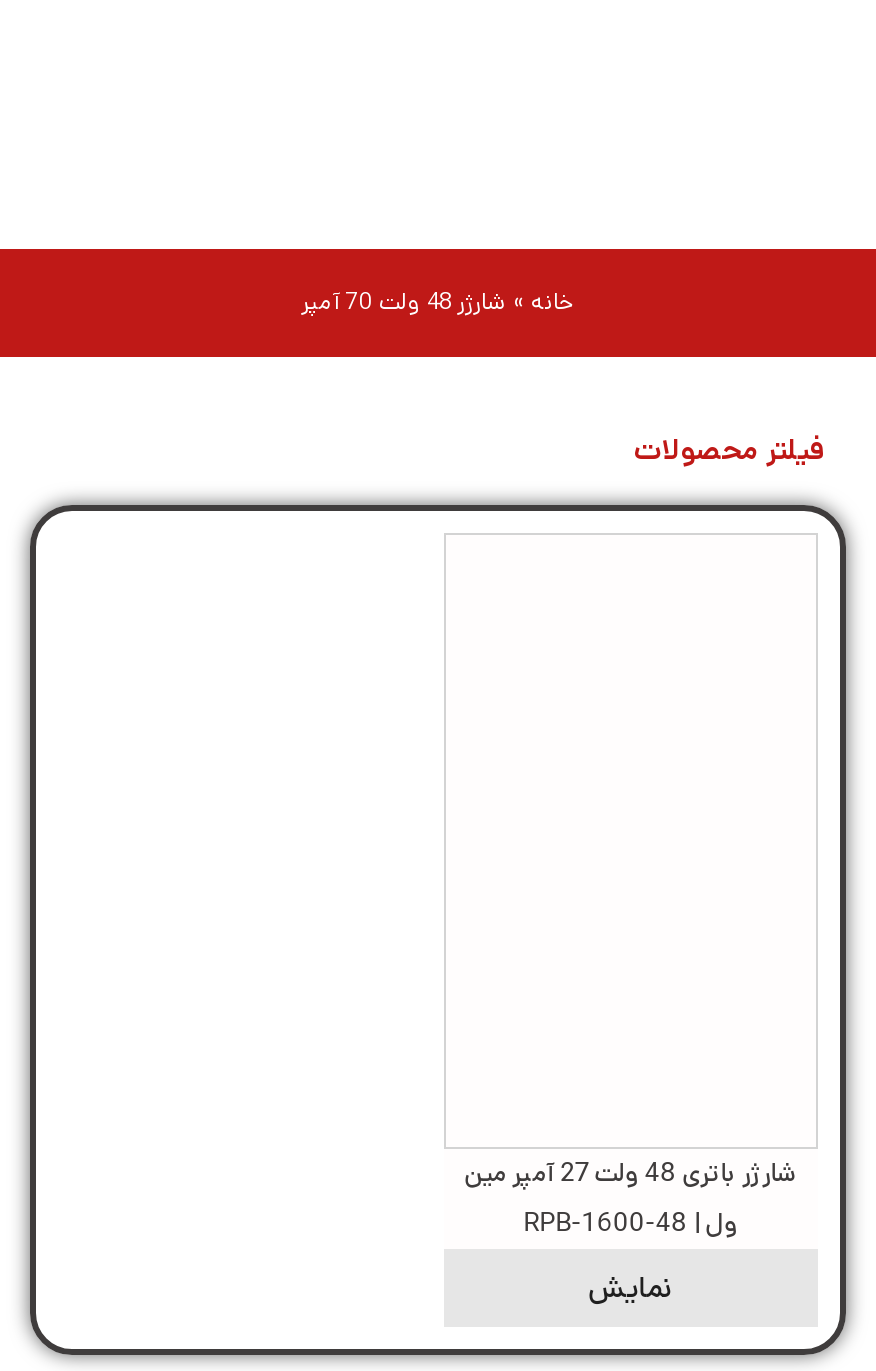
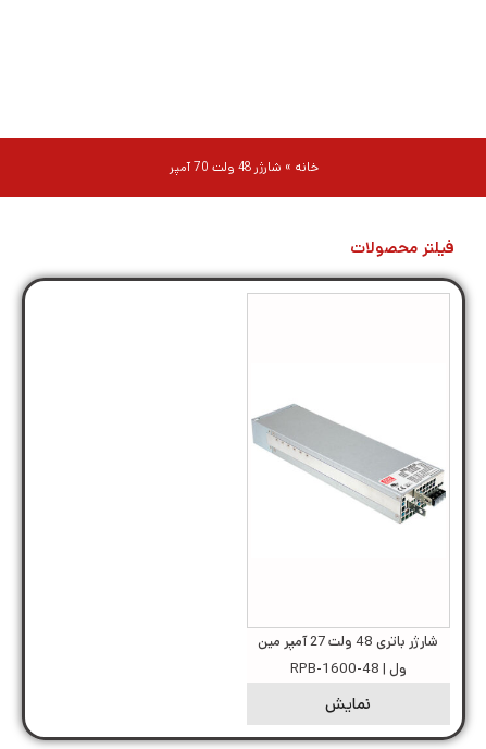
none -> [251,404,447,524] [image]

